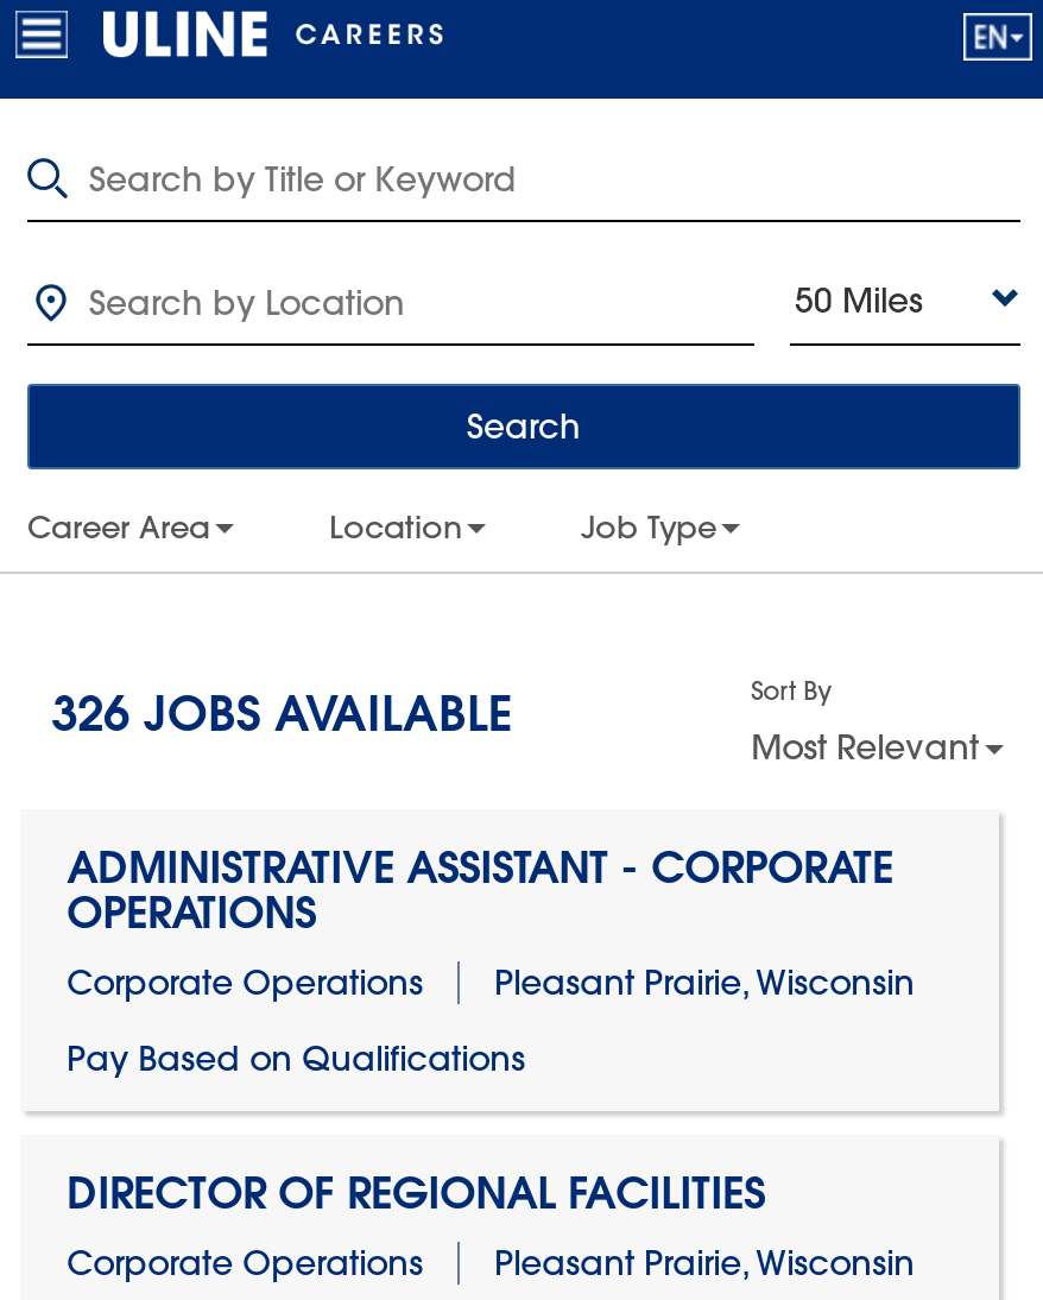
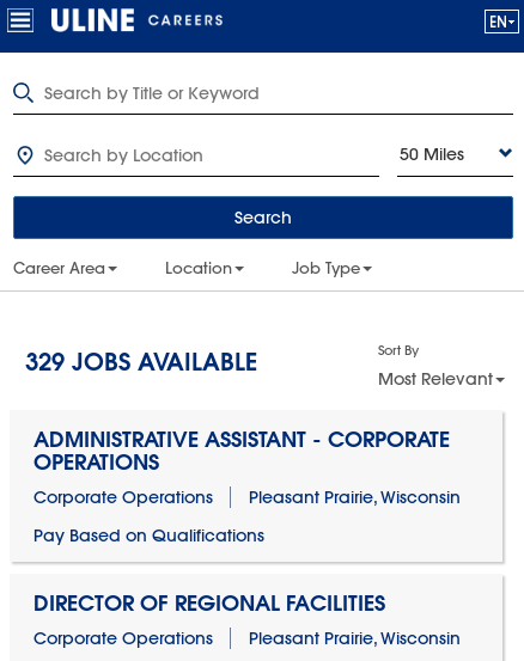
[51,681,512,743] 326 JOBS AVAILABLE -> [25,345,257,377] 329 JOBS AVAILABLE

